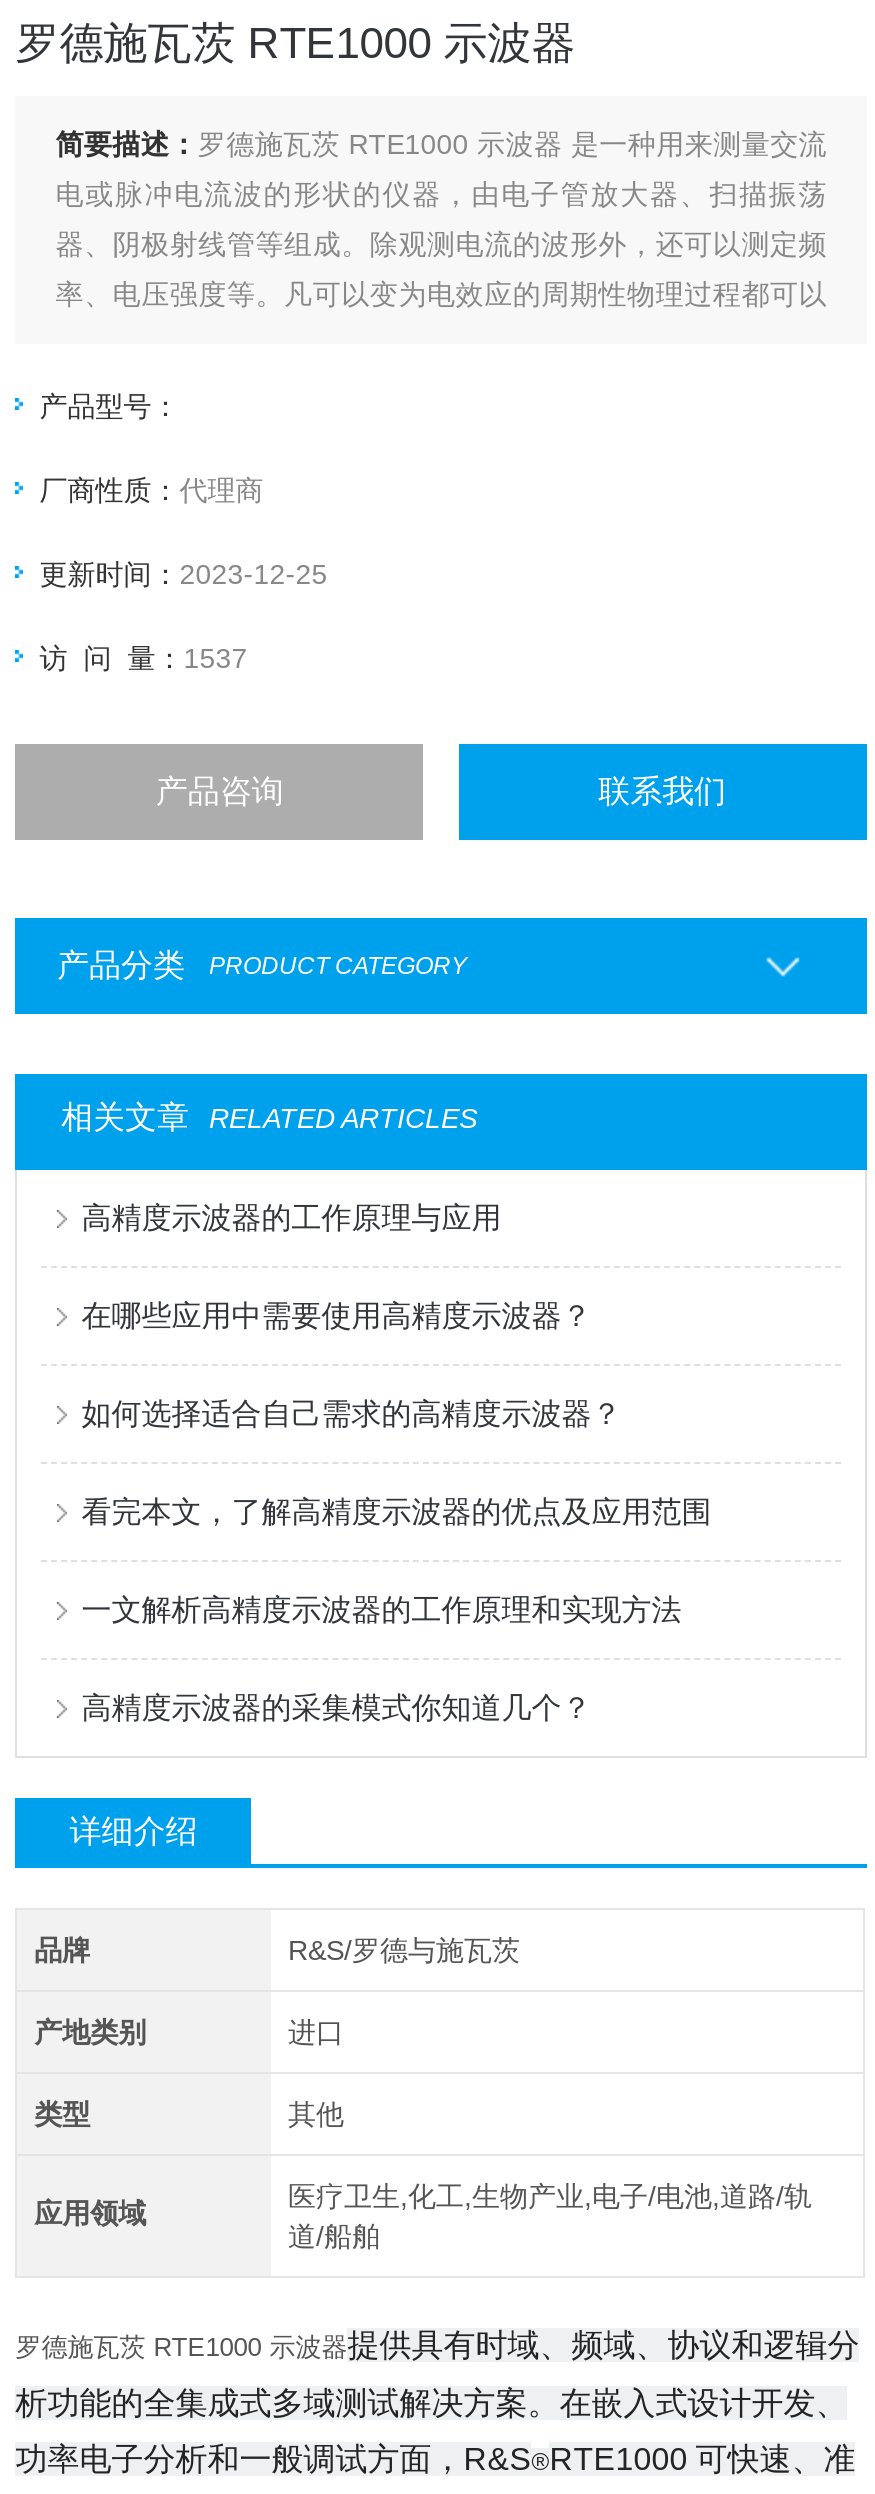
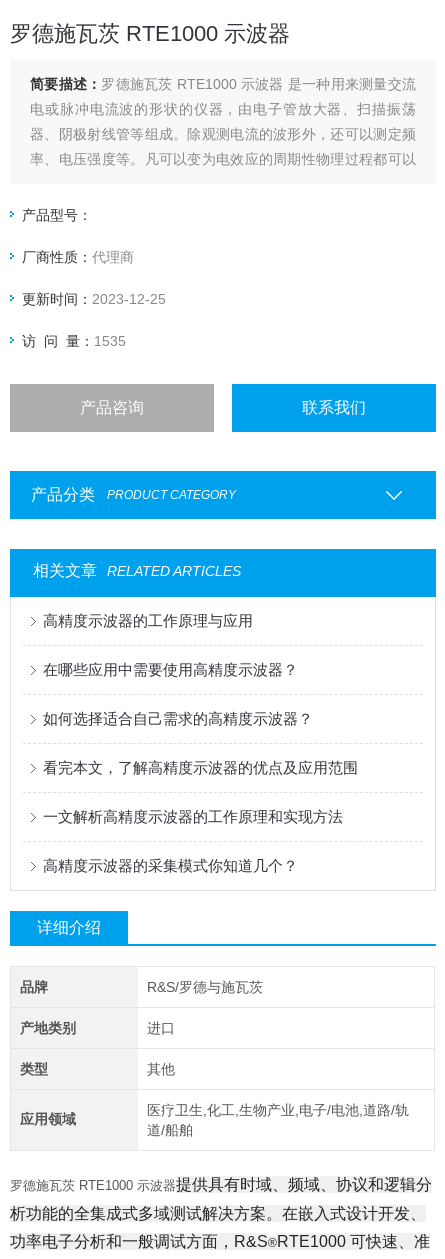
[39,641,247,673] 访 问 量：1537 -> [22,332,126,348] 访 问 量：1535

